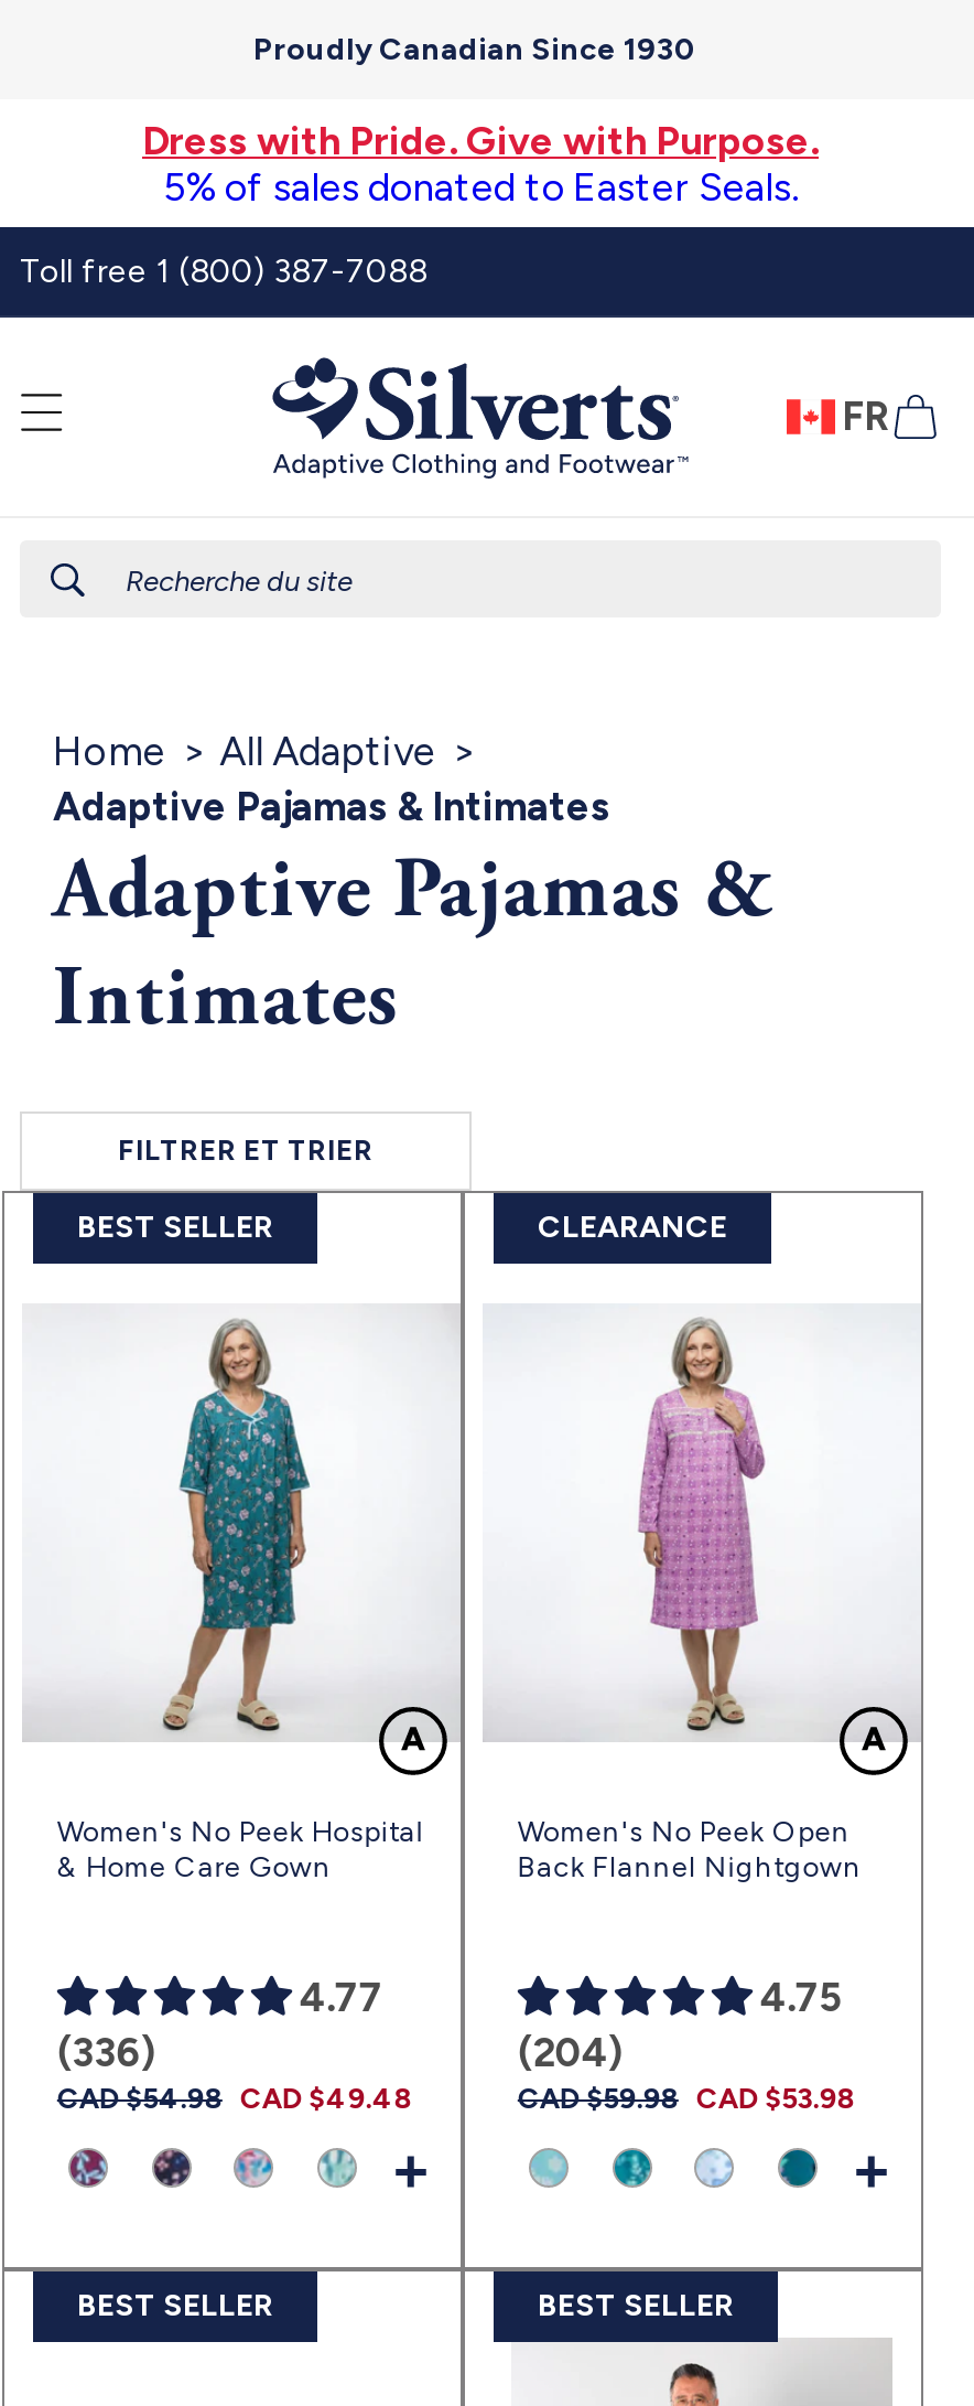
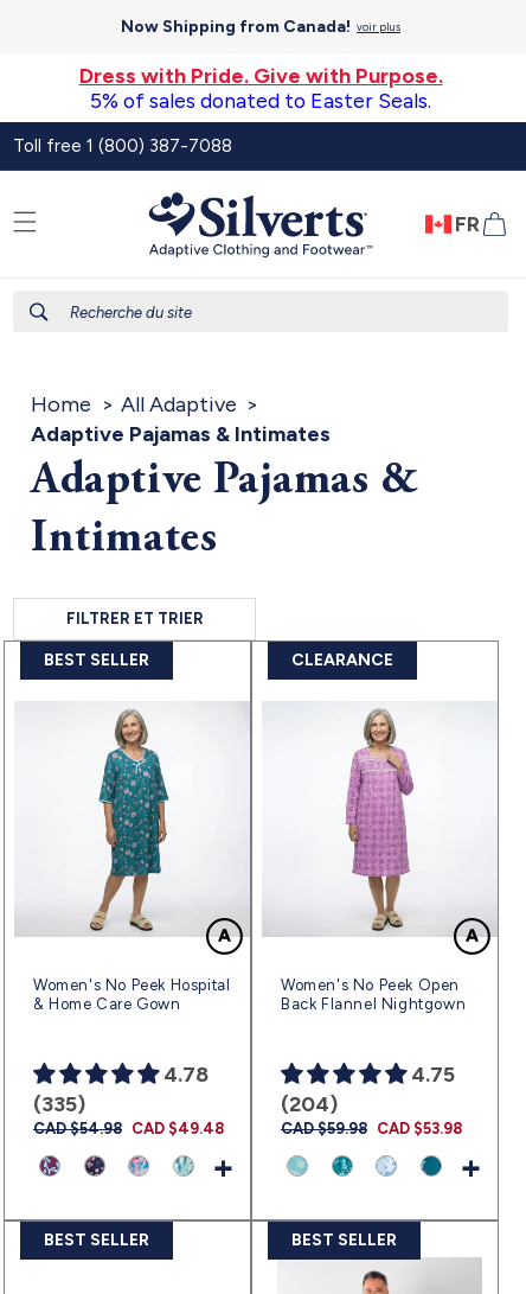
[253,31,696,68] Proudly Canadian Since 1930 -> [121,17,400,37] Now Shipping from Canada! voir plus
[299,1973,383,2022] 4.77 -> [163,1061,208,1087] 4.78
[57,2028,156,2077] (336) -> [33,1091,85,1117] (335)

